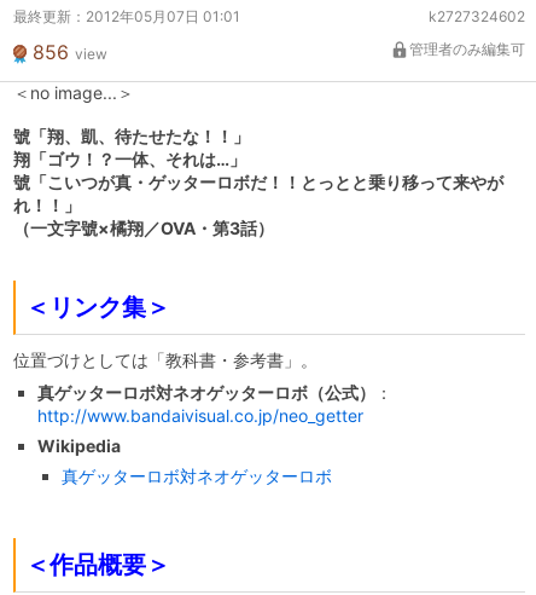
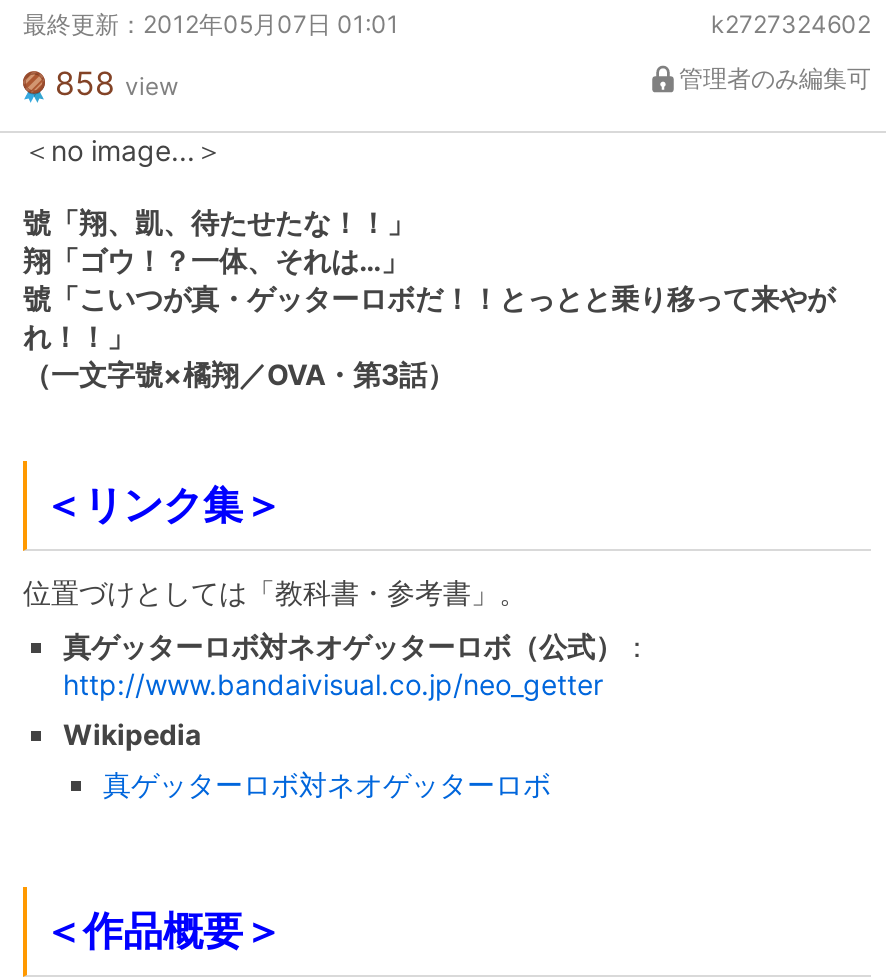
[33,40,107,64] 856 view -> [55,63,179,103] 858 view

